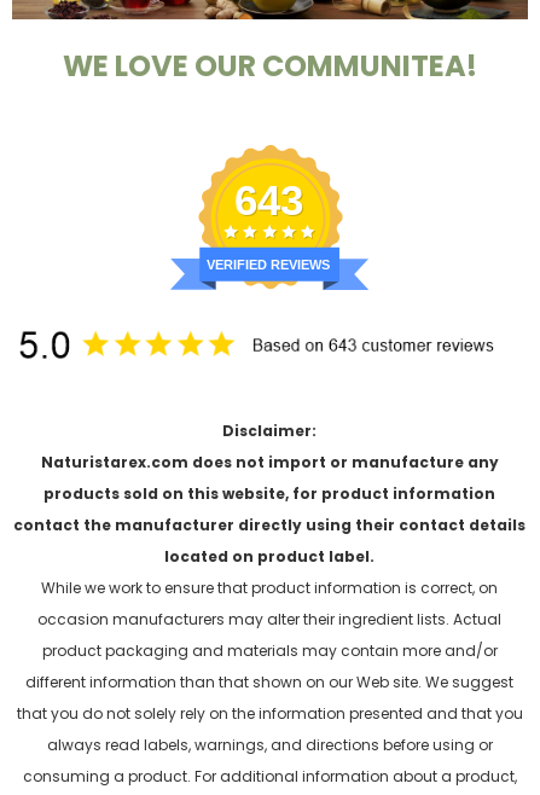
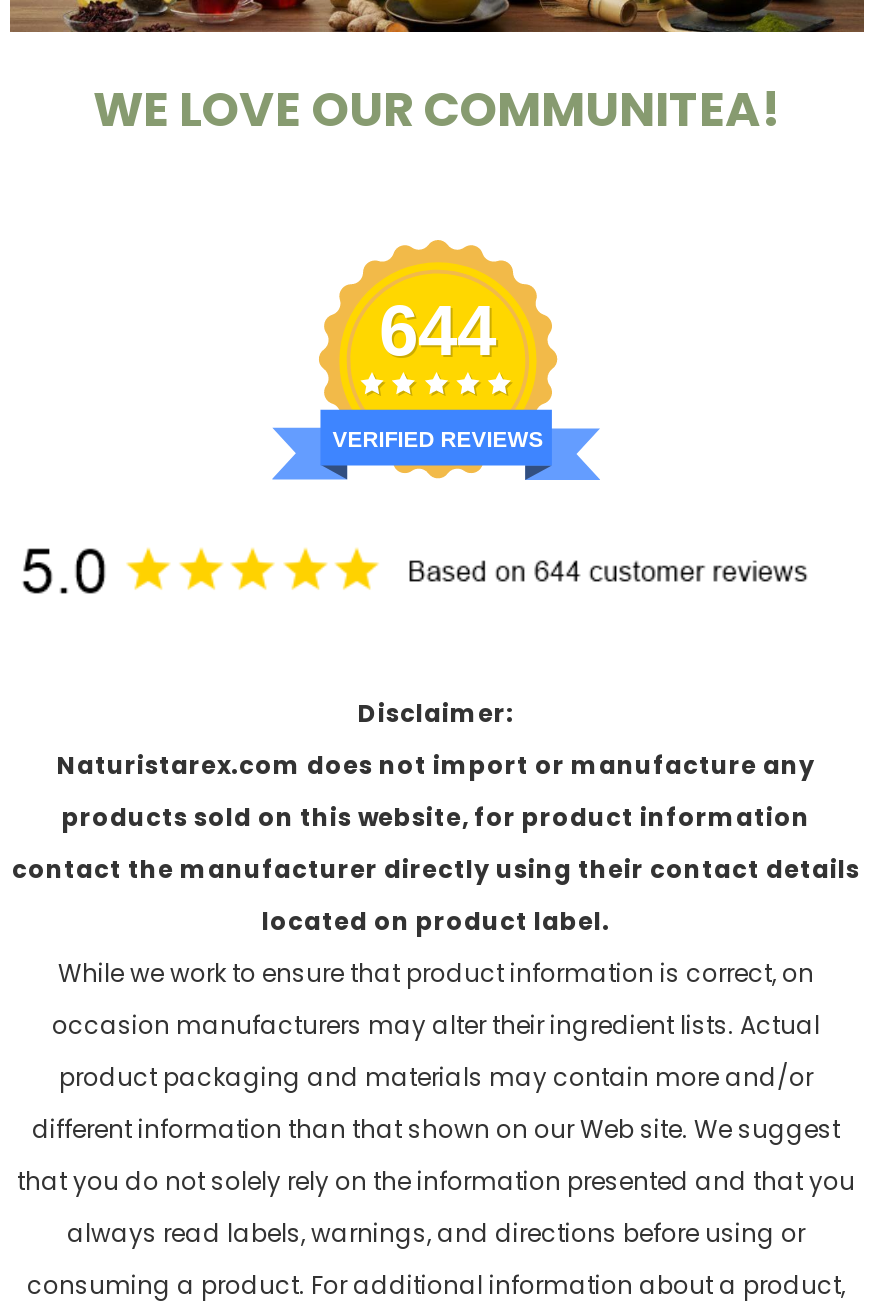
[234,176,303,223] 643 -> [378,291,496,370] 644

